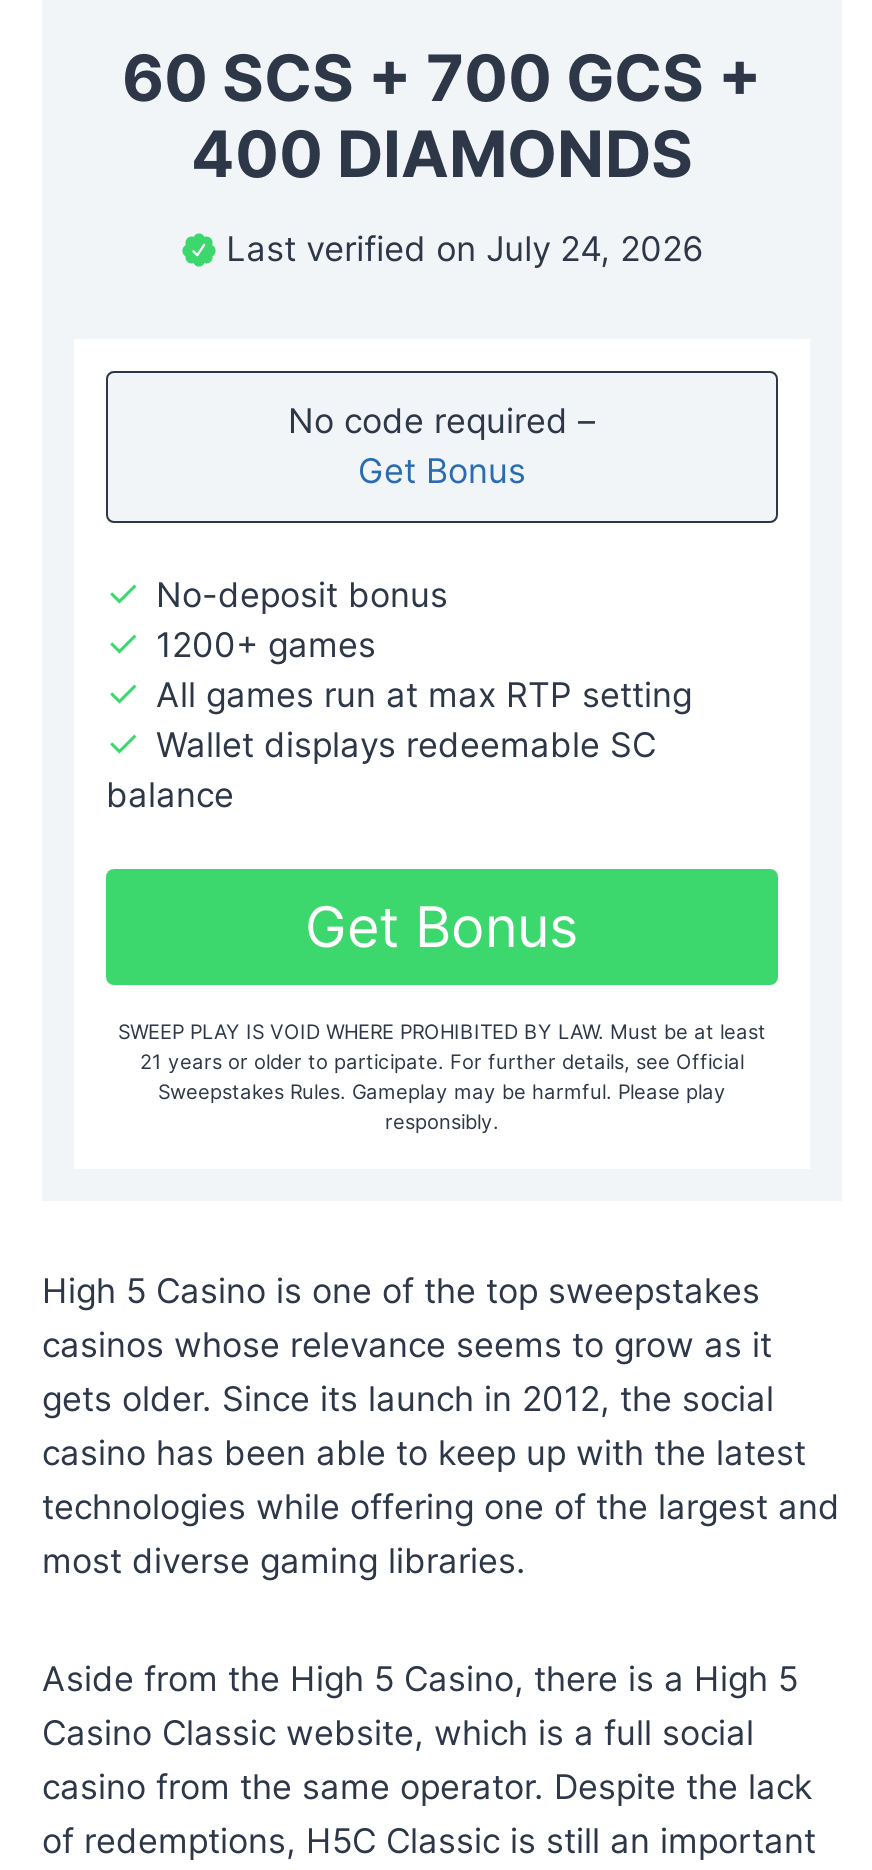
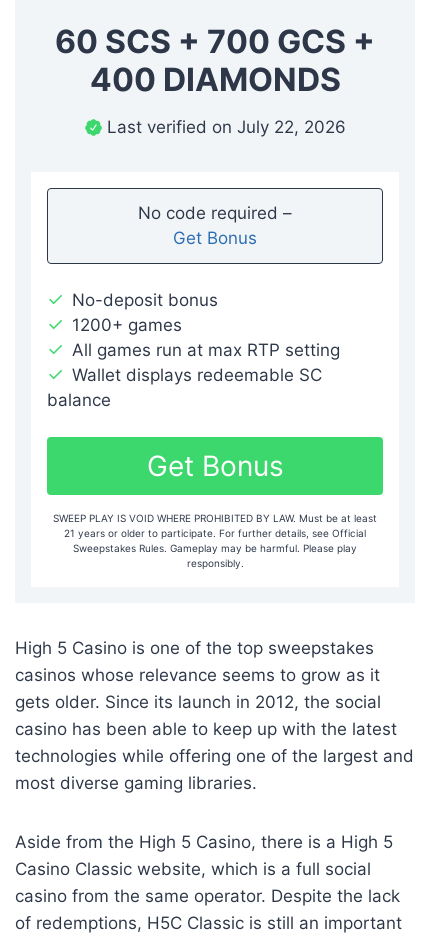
[226,229,704,269] Last verified on July 24, 2026 -> [107,117,346,137] Last verified on July 22, 2026

